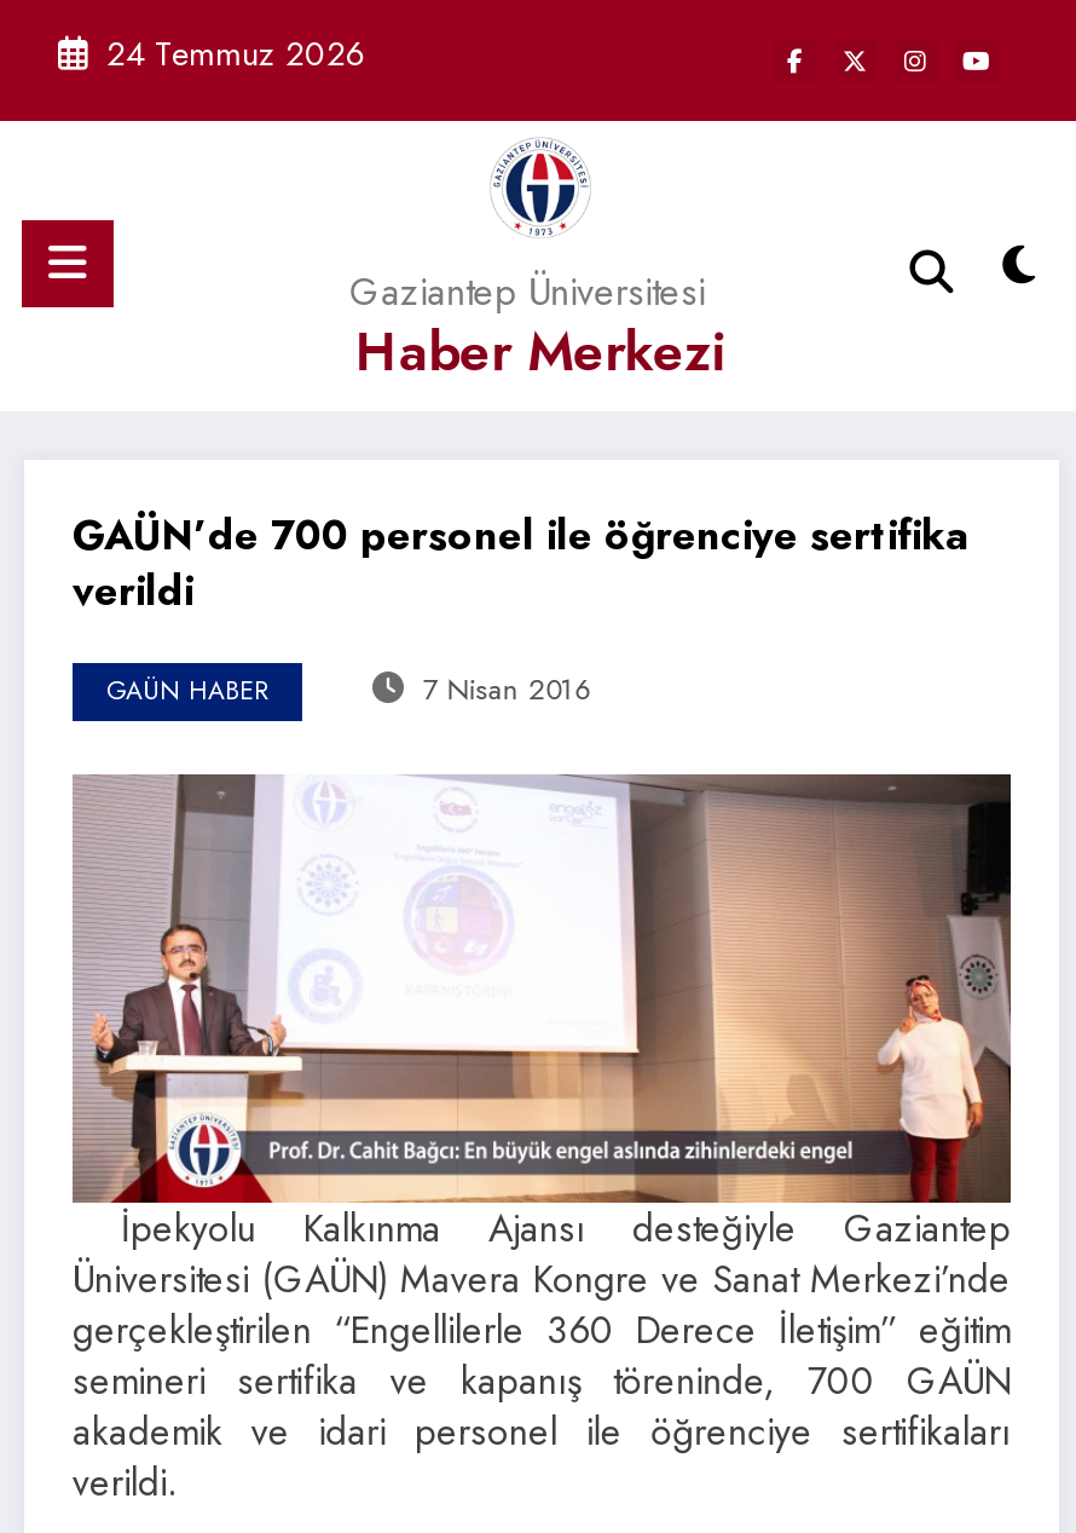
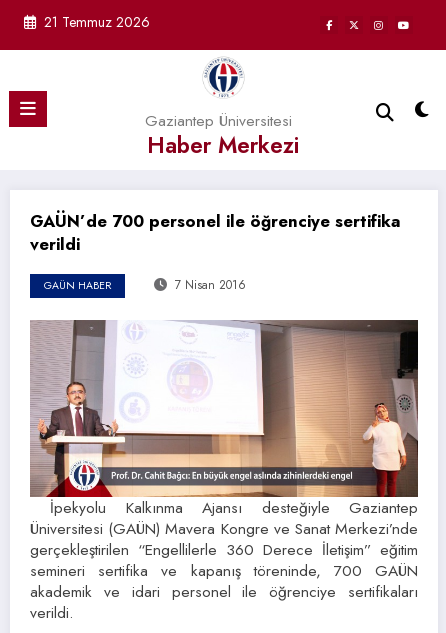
[106,29,368,77] 24 Temmuz 2026 -> [44,12,150,32] 21 Temmuz 2026

